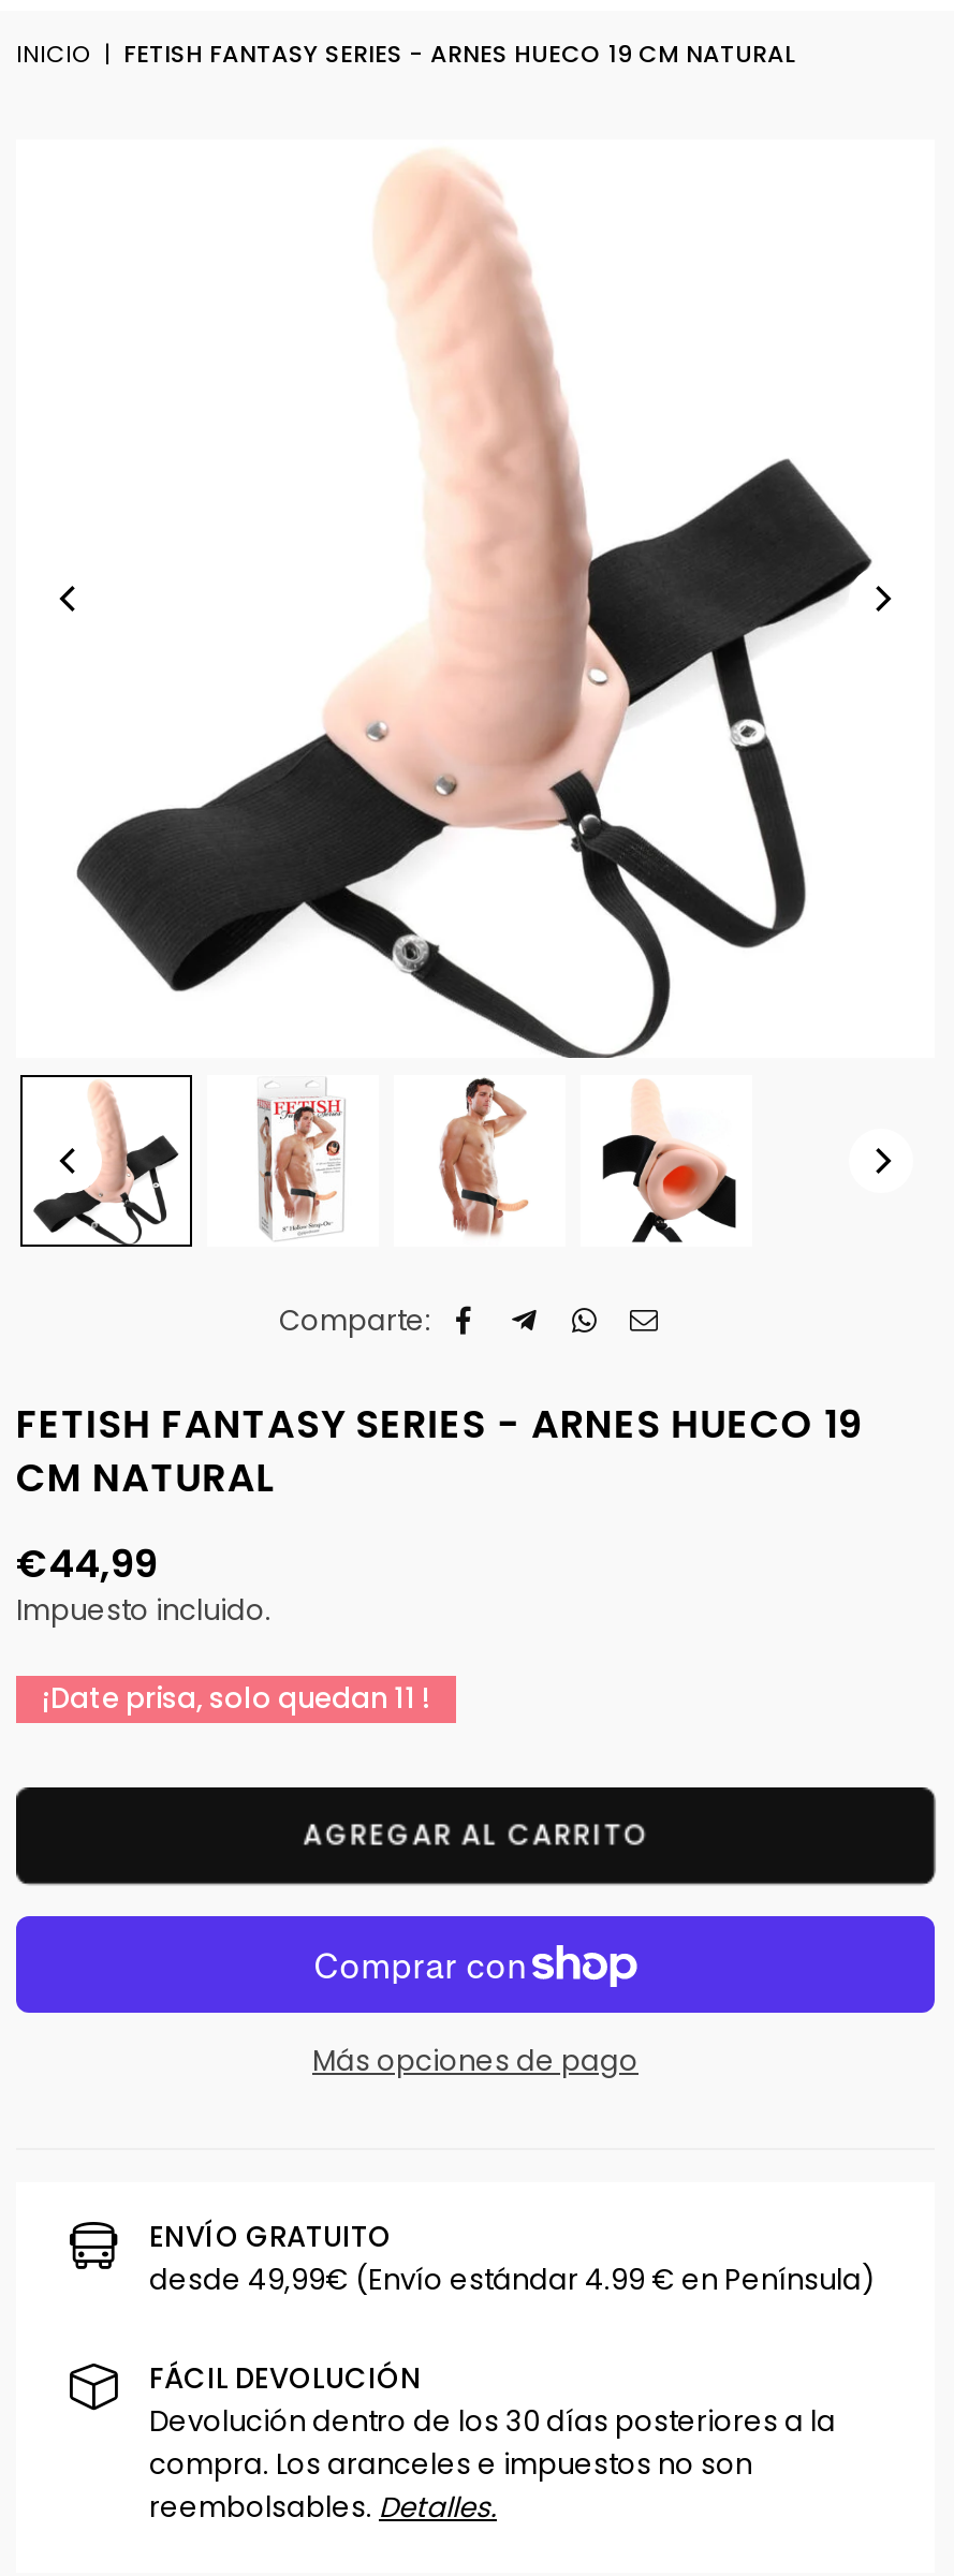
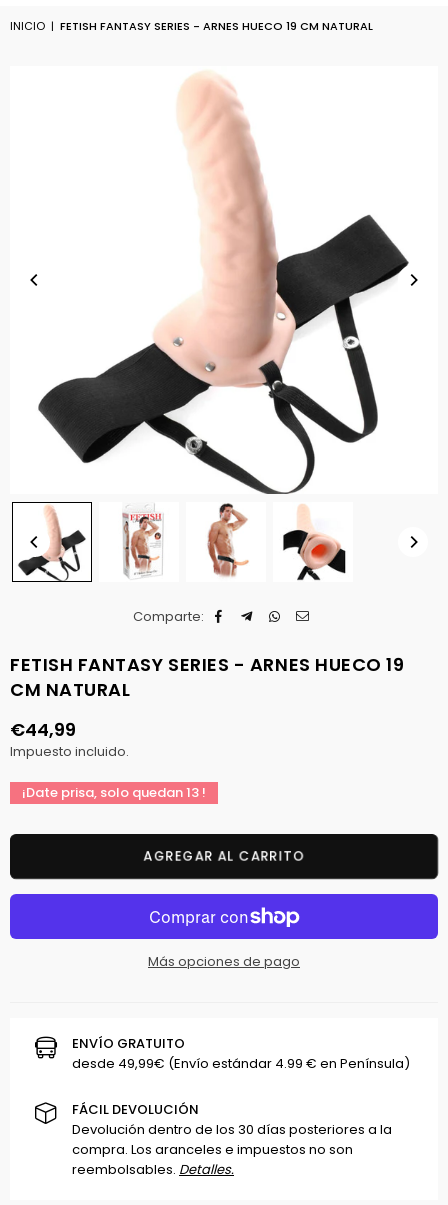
[42,1678,430,1719] ¡Date prisa, solo quedan 11! -> [22,783,206,802] ¡Date prisa, solo quedan 13!

